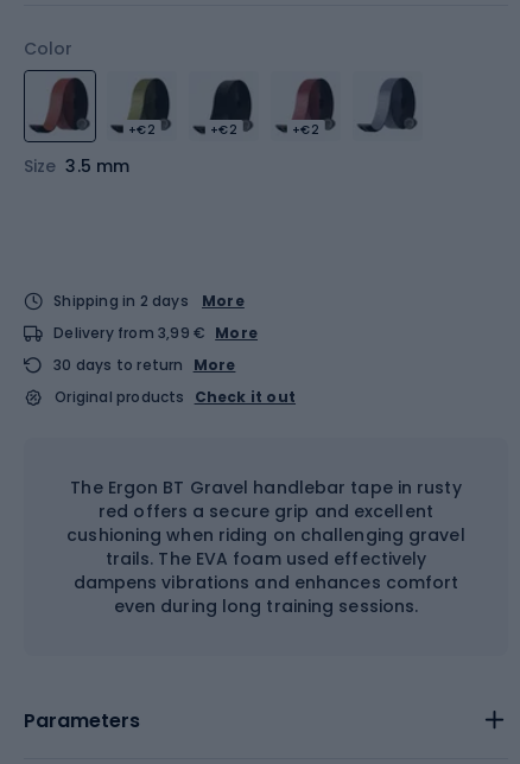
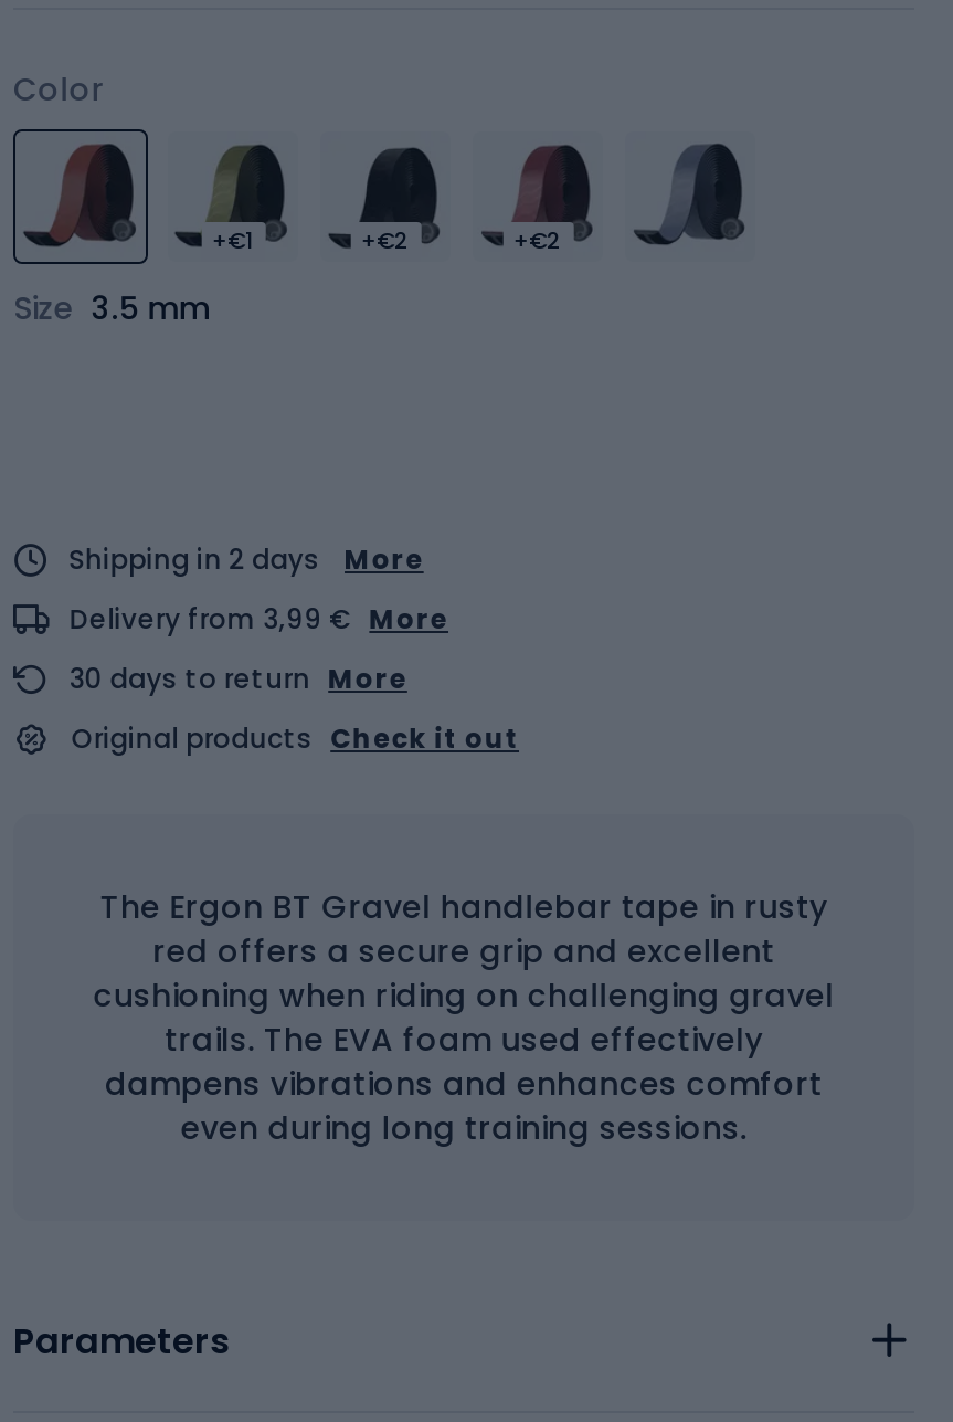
[129,121,155,139] +€2 -> [212,224,254,257] +€1

